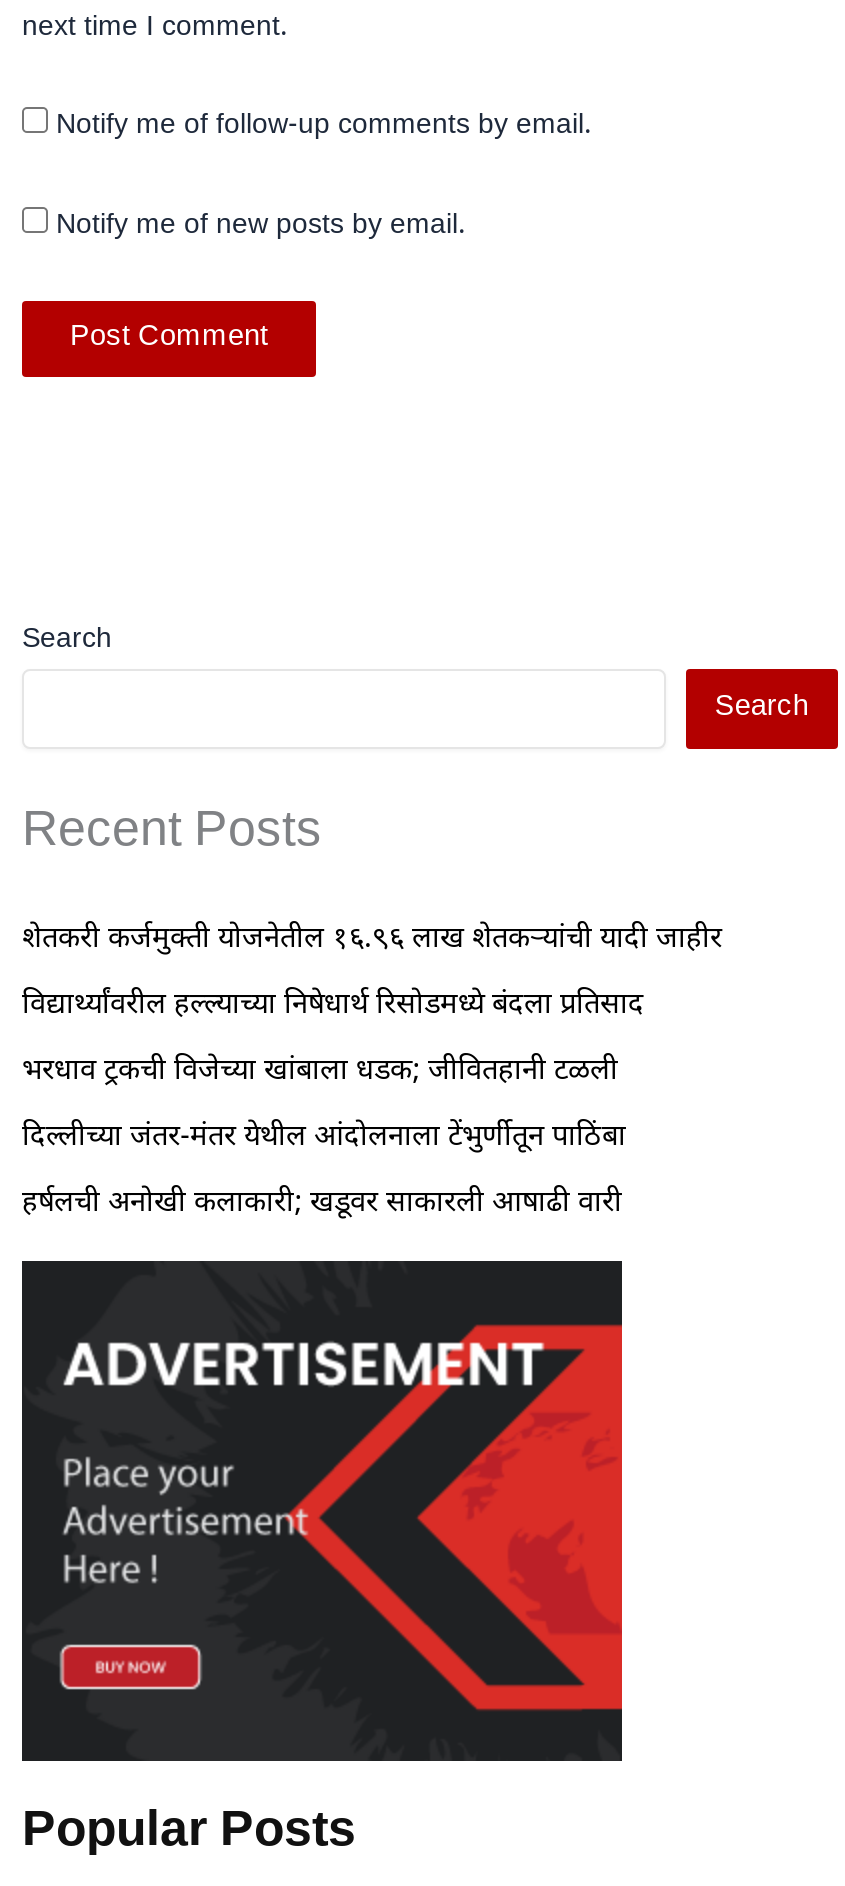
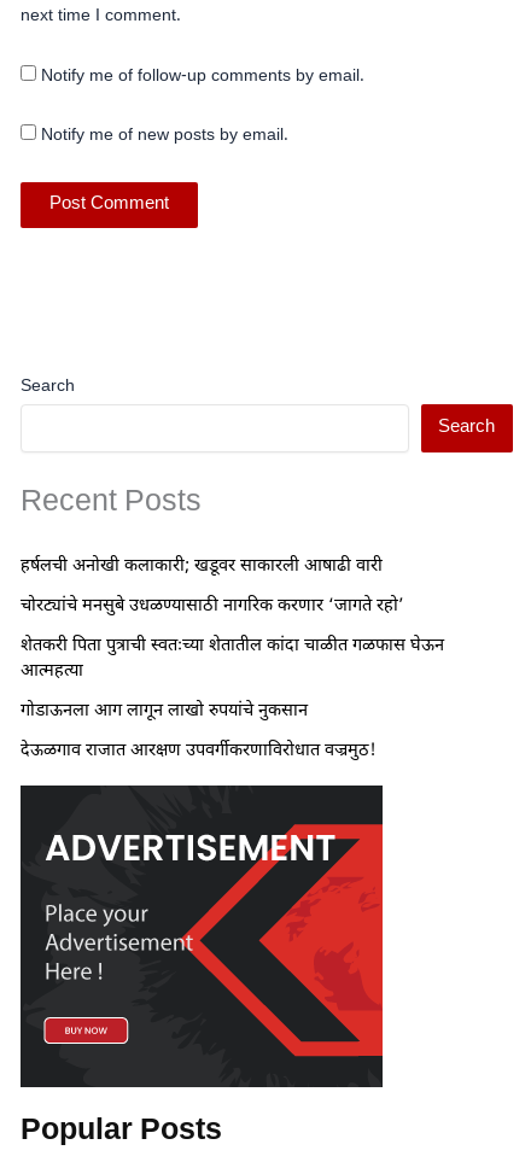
[22,920,722,1156] शेतकरी कर्जमुक्ती योजनेतील १६.९६ लाख शेतकऱ्यांची यादी जाहीर | विद्यार्थ्यांवरील हल्ल्याच्या निषेधार्थ रिसोडमध्ये बंदला प्रतिसाद | भरधाव ट्रकची विजेच्या खांबाला धडक; जीवितहानी टळली | दिल्लीच्या जंतर-मंतर येथील आंदोलनाला टेंभुर्णीतून पाठिंबा -> none
moved [22,1184,622,1222] -> [21,555,383,578]: हर्षलची अनोखी कलाकारी; खडूवर साकारली आषाढी वारी
none -> [21,595,444,763] चोरट्यांचे मनसुबे उधळण्यासाठी नागरिक करणार ‘जागते रहो’ | शेतकरी पिता पुत्राची स्वतःच्या शेतातील कांदा चाळीत गळफास घेऊन | आत्महत्या | गोडाऊनला आग लागून लाखो रुपयांचे नुकसान | देऊळगाव राजात आरक्षण उपवर्गीकरणाविरोधात वज्रमुठ!

